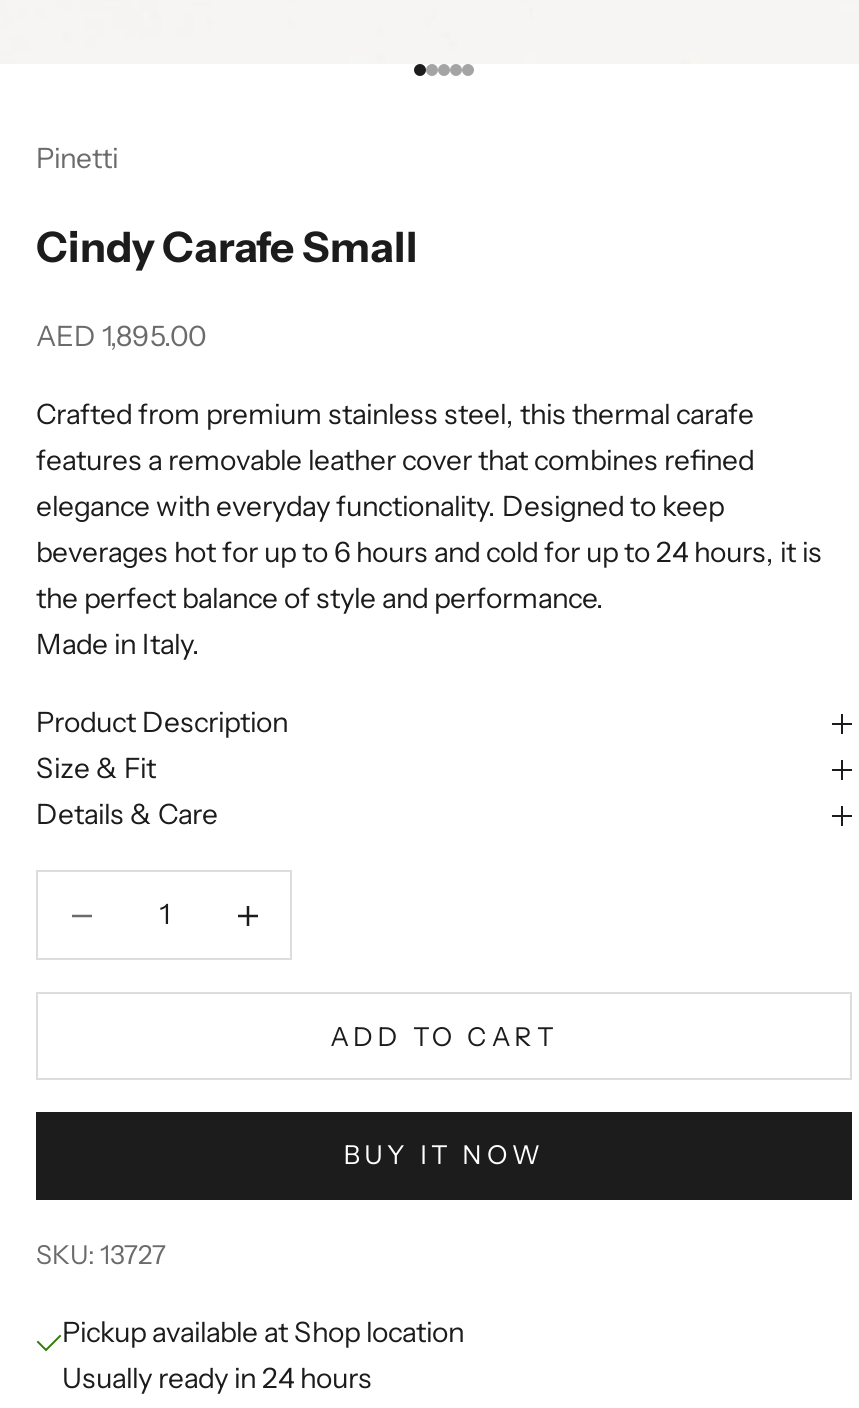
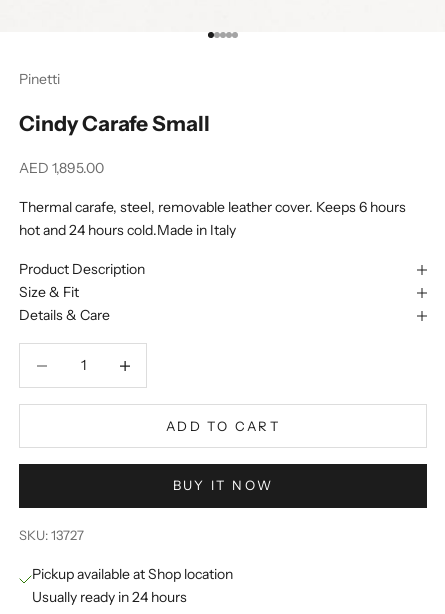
[36,396,822,662] Crafted from premium stainless steel, this thermal carafe | features a removable leather cover that combines refined | elegance with everyday functionality. Designed to keep | beverages hot for up to 6 hours and cold for up to 24 hours, it is | the perfect balance of style and performance. | Made in Italy. -> [19,198,406,239] Thermal carafe, steel, removable leather cover. Keeps 6 hours | hot and 24 hours cold.Made in Italy

